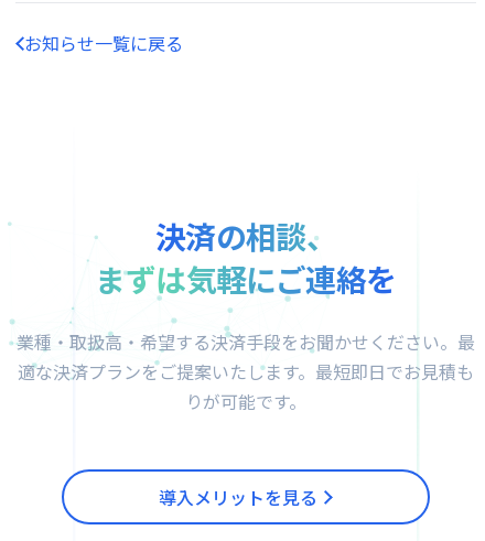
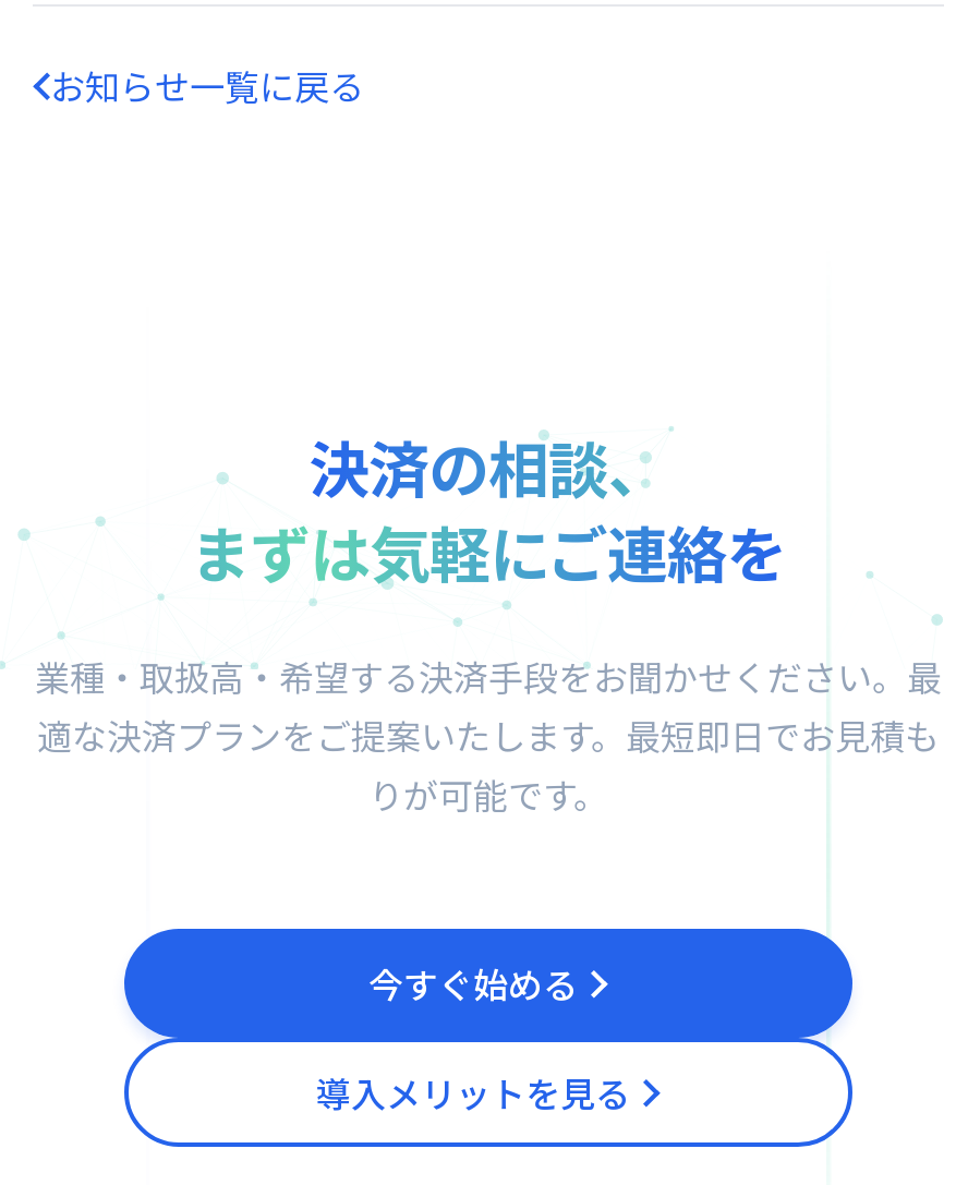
none -> [368,957,578,1009] 今すぐ始める

